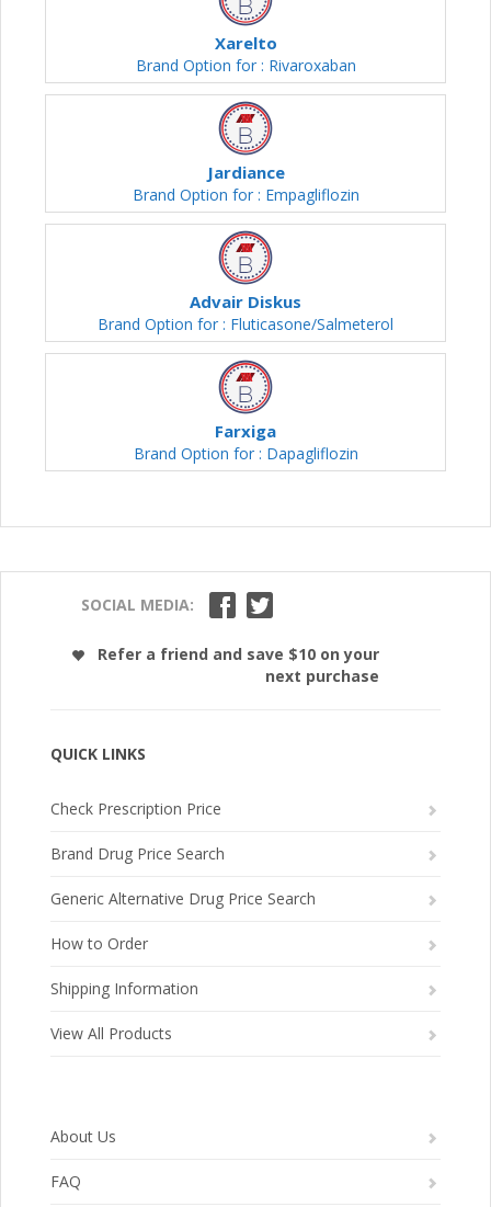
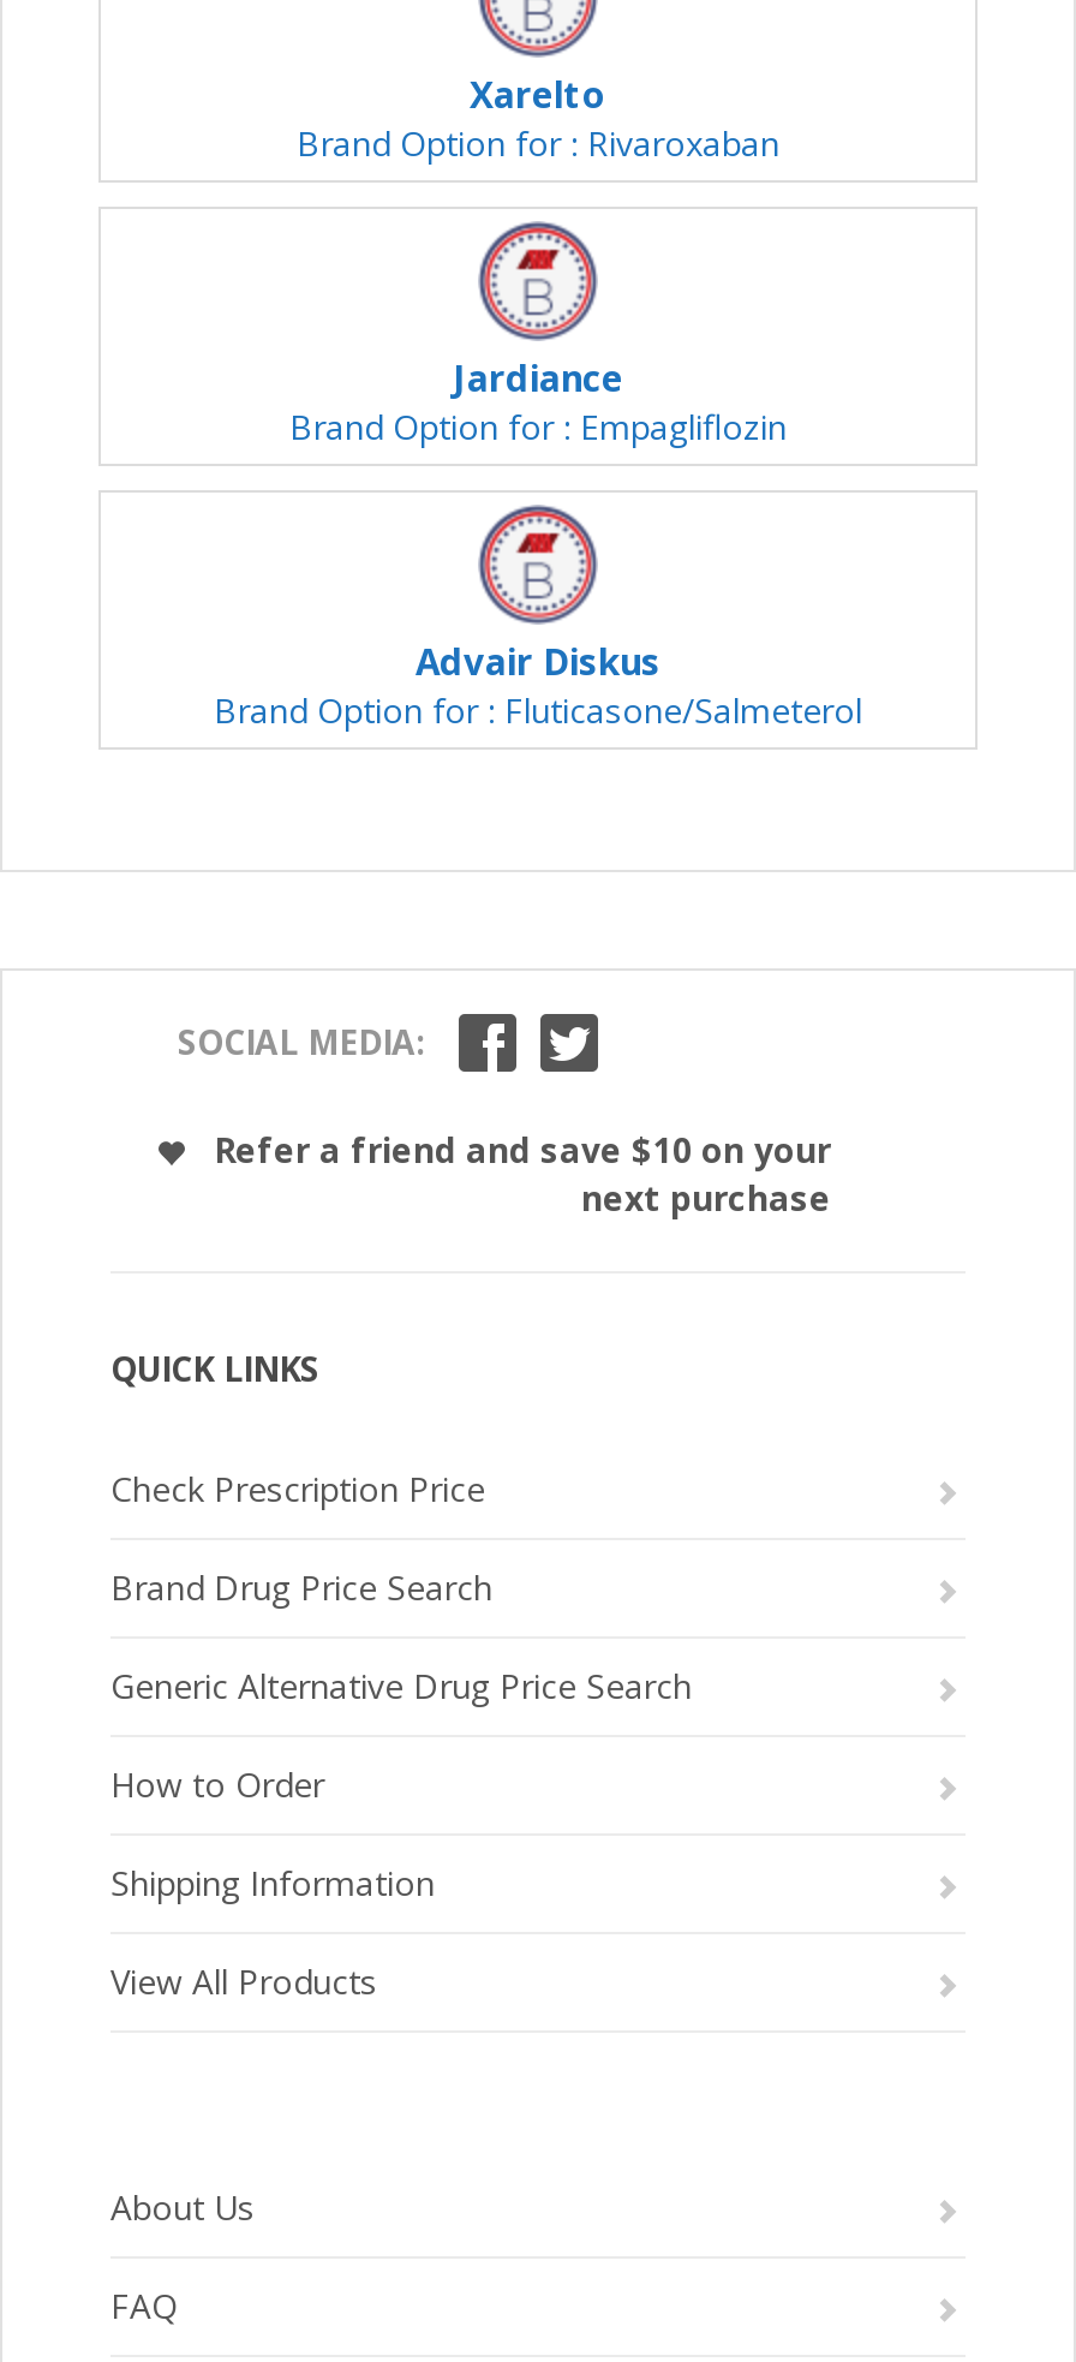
[133,420,358,464] Farxiga | Brand Option for : Dapagliflozin -> none

